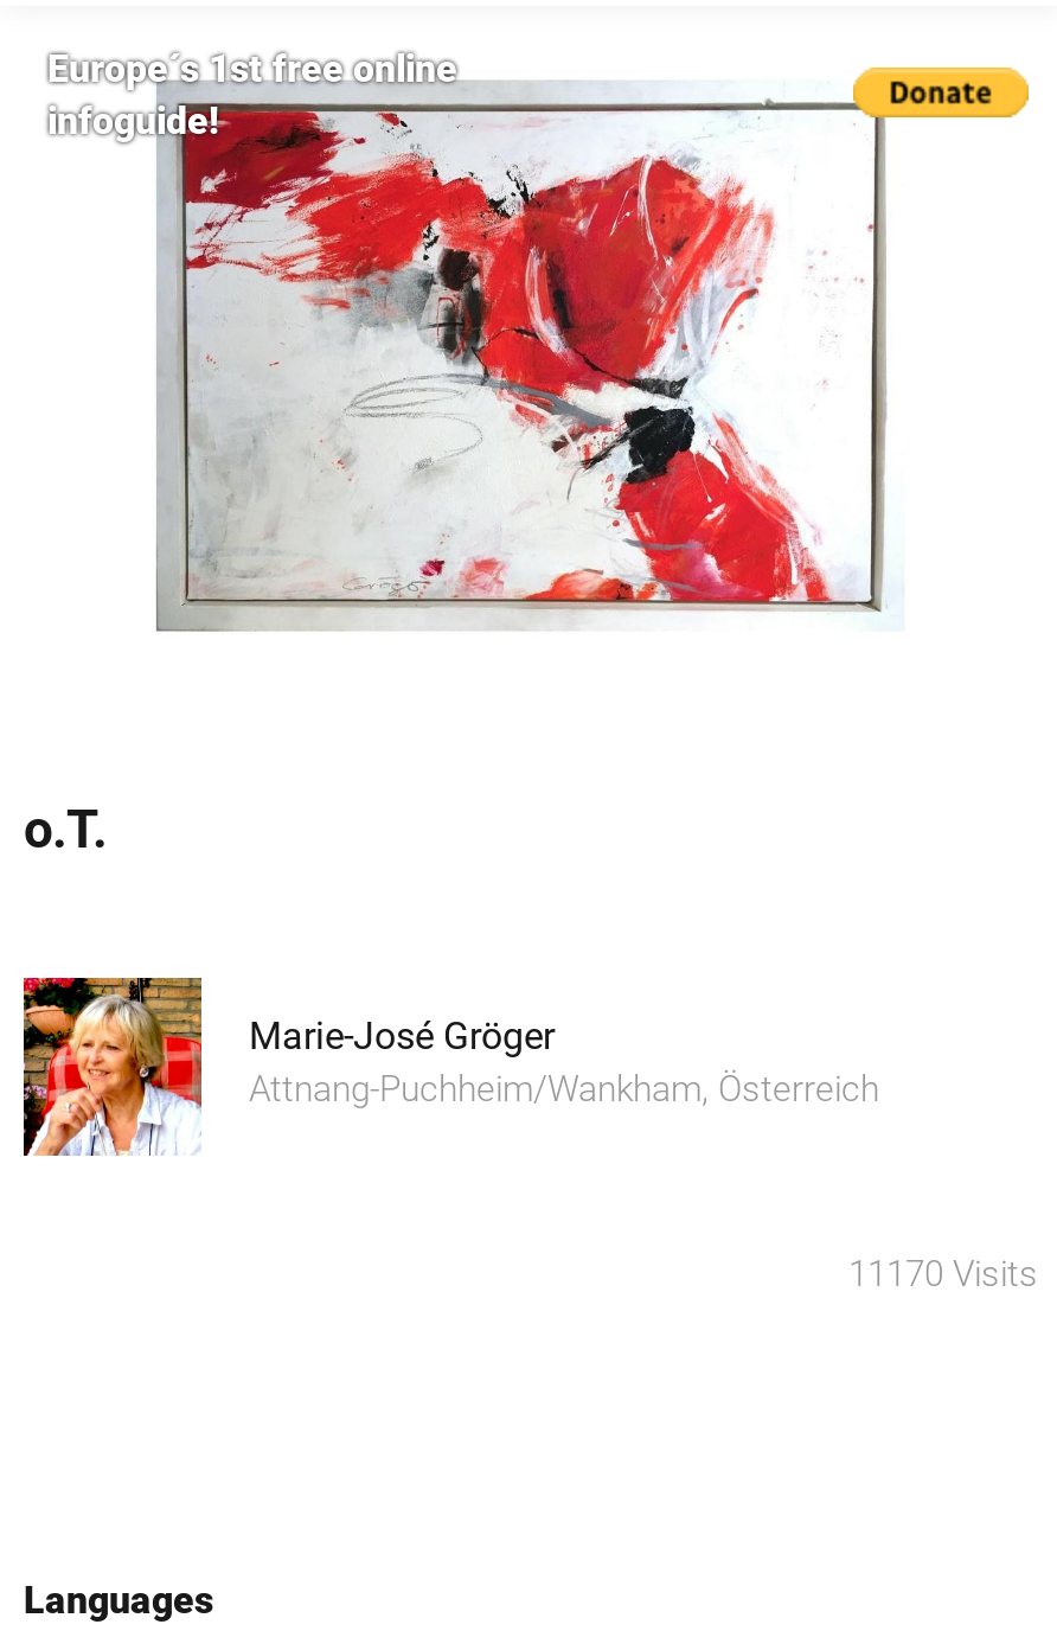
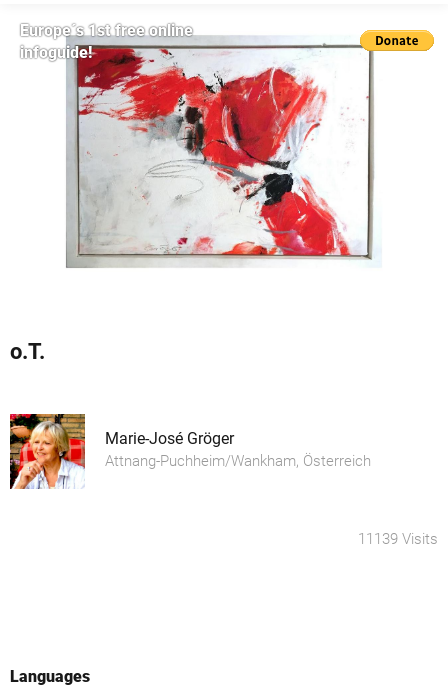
[848,1252,1038,1295] 11170 Visits -> [358,530,438,548] 11139 Visits

